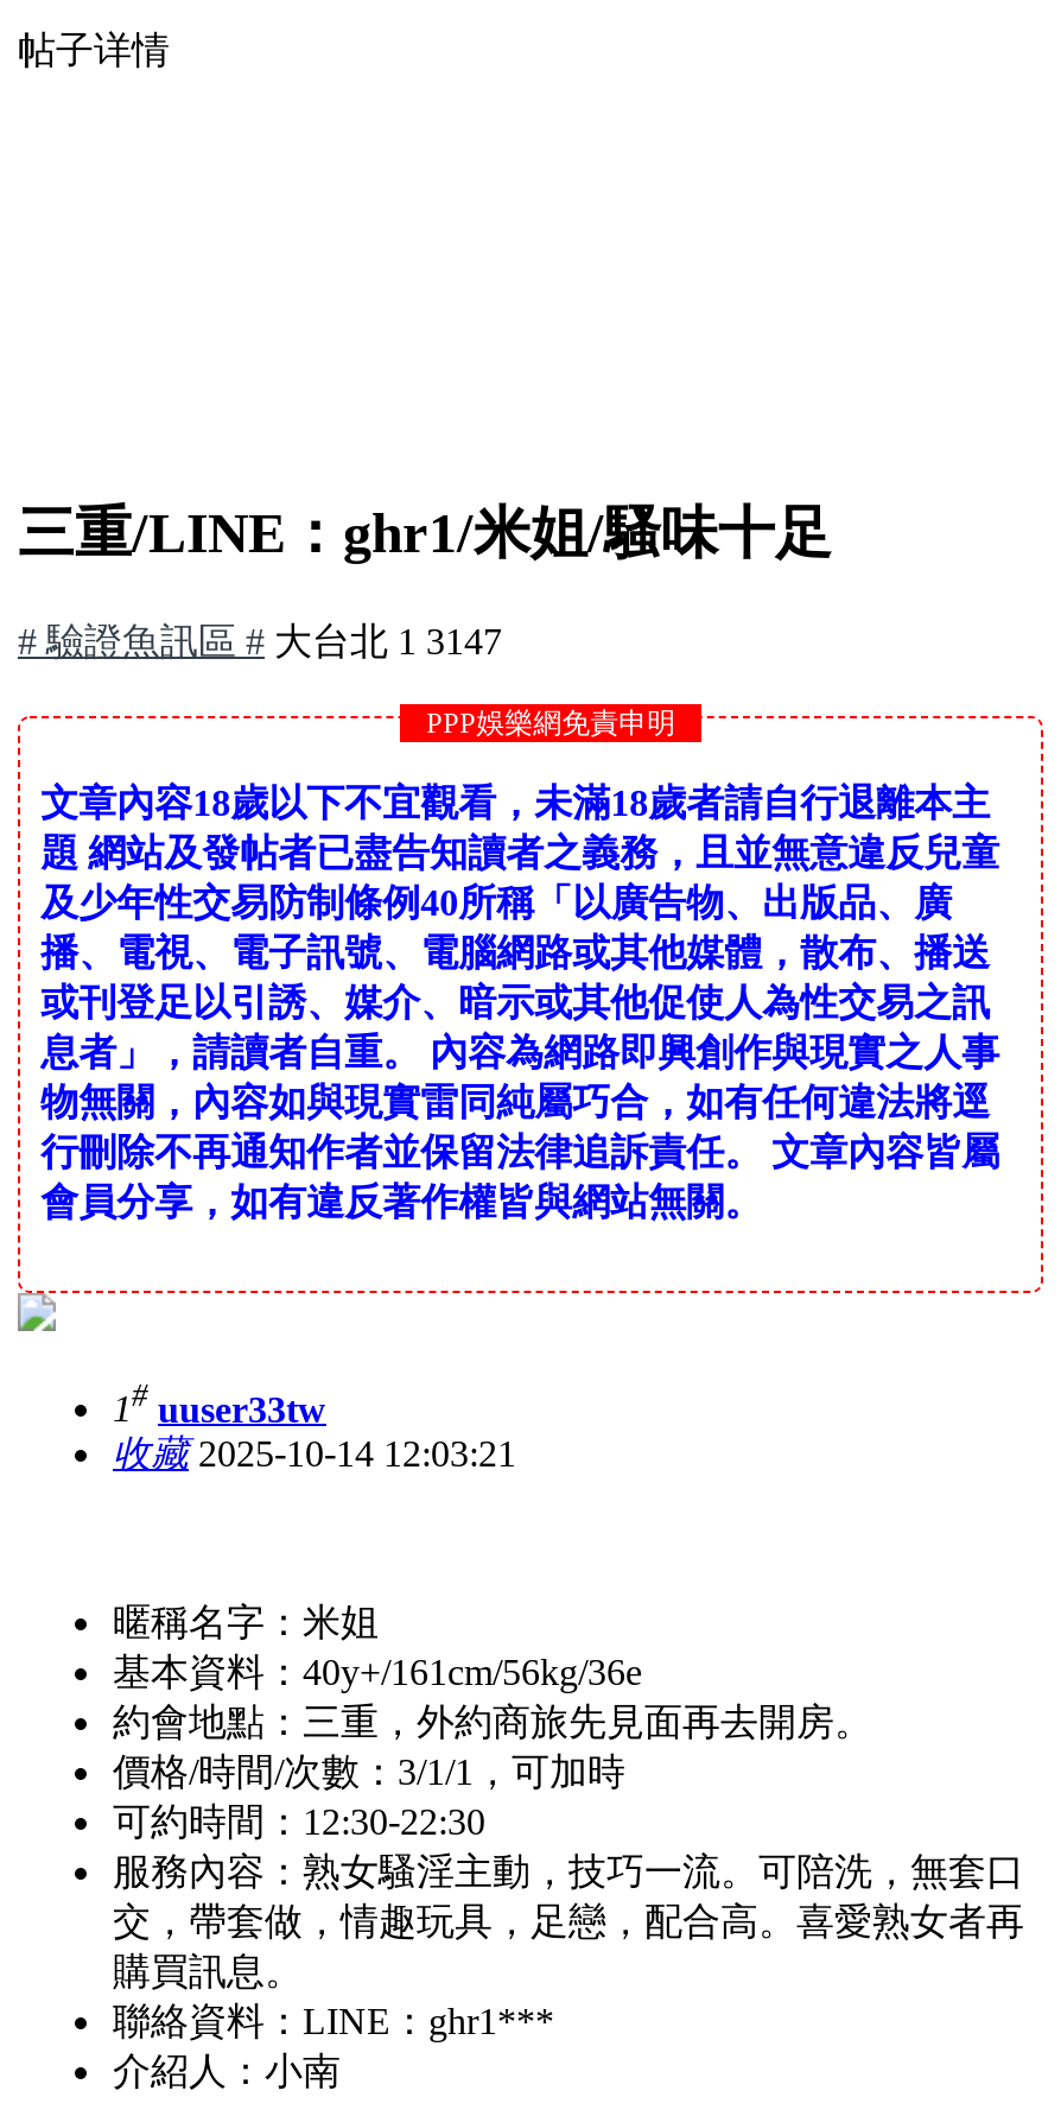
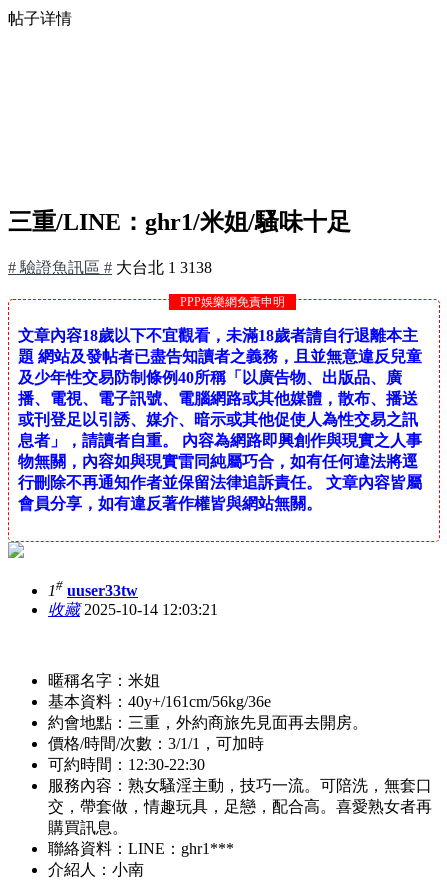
[18,621,502,661] # 驗證魚訊區 # 大台北 1 3147 -> [8,259,212,276] # 驗證魚訊區 # 大台北 1 3138

